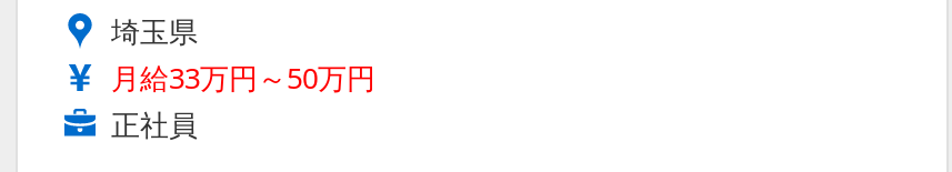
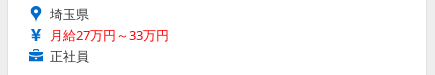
[111,59,375,99] 月給33万円～50万円 -> [50,26,169,44] 月給27万円～33万円

